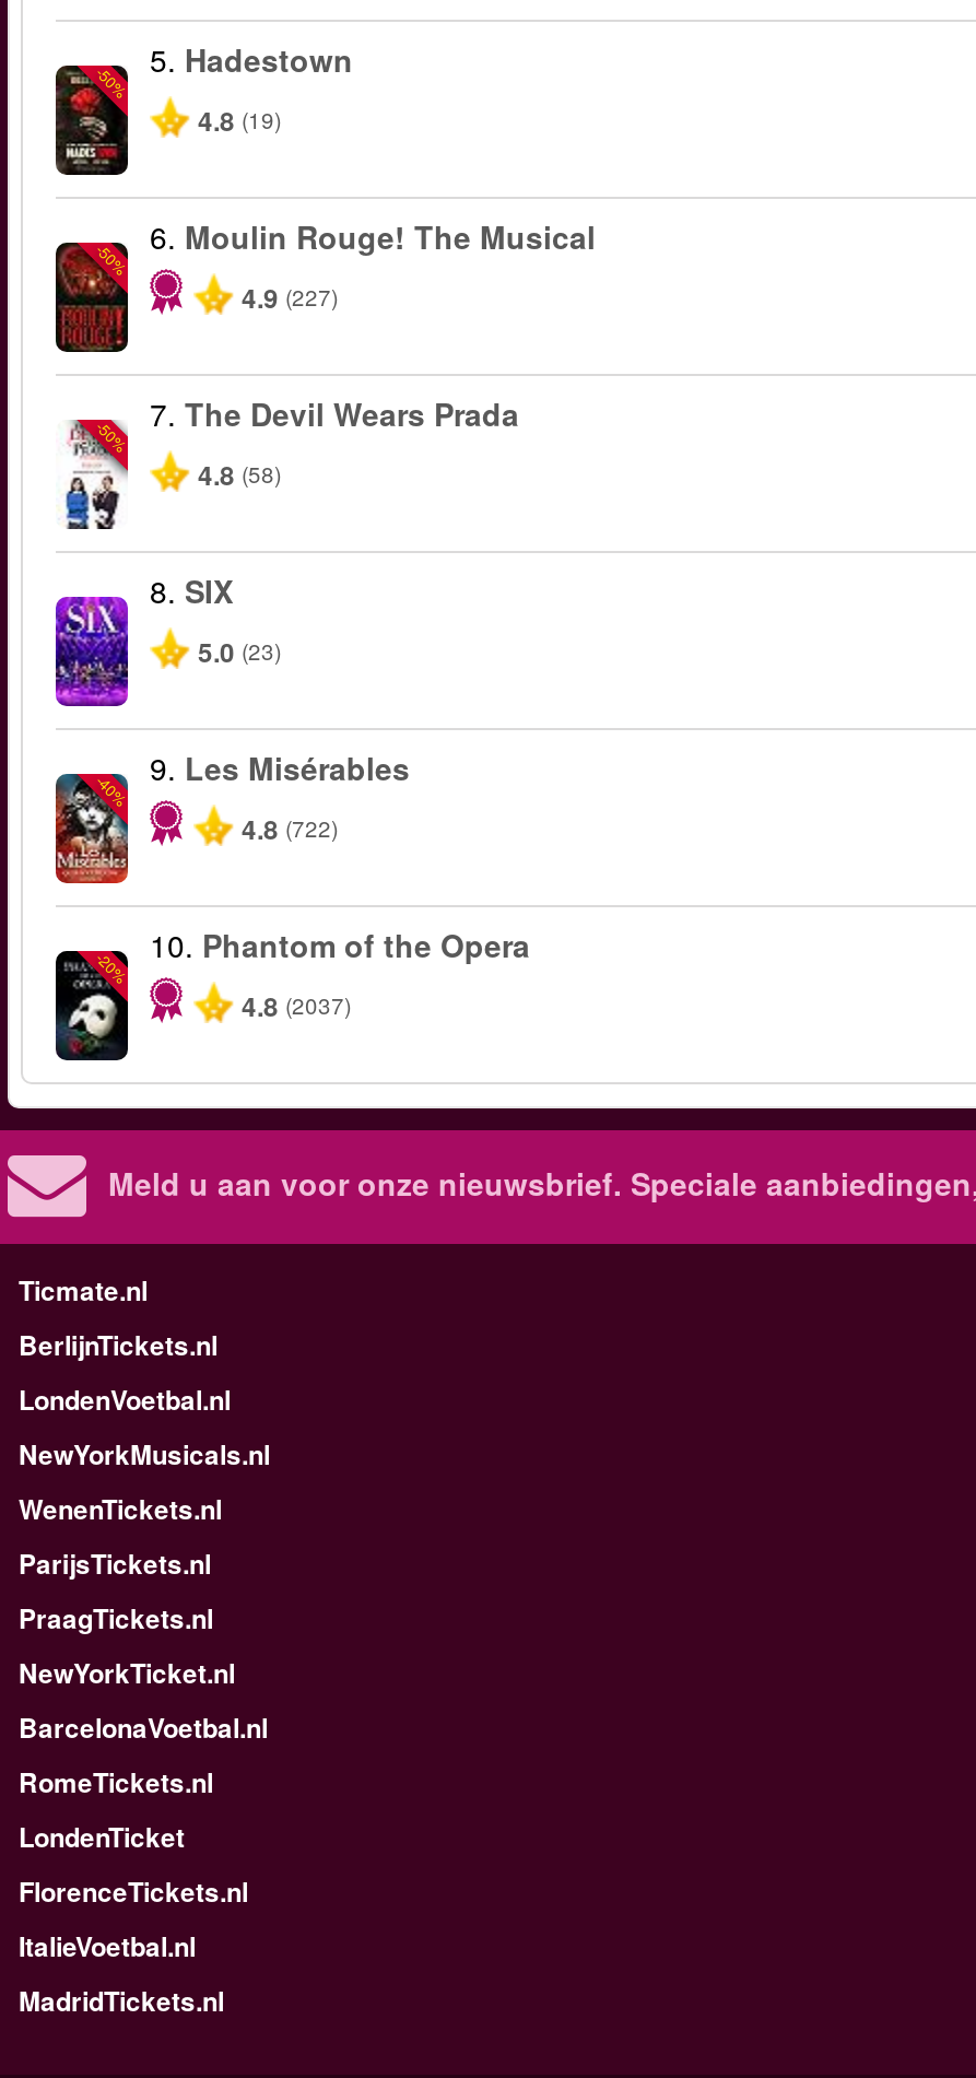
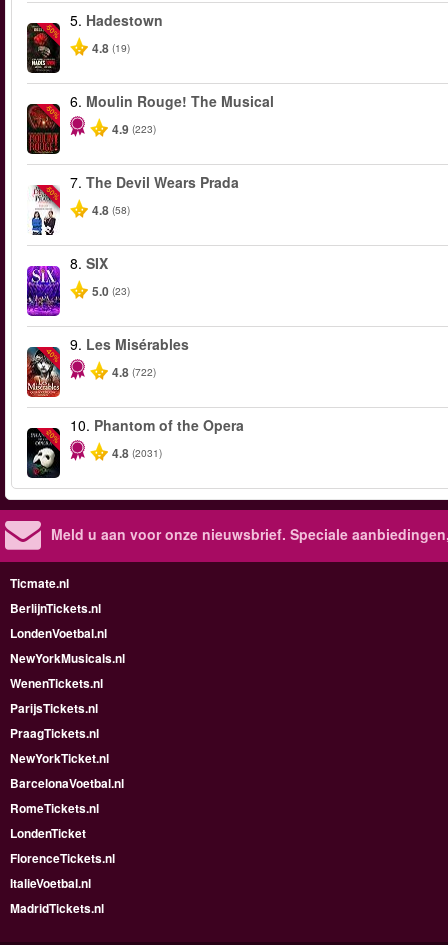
[242,278,338,317] 4.9 (227) -> [112,120,156,138] 4.9 (223)
[242,986,351,1026] 4.8 (2037) -> [112,444,162,462] 4.8 (2031)

